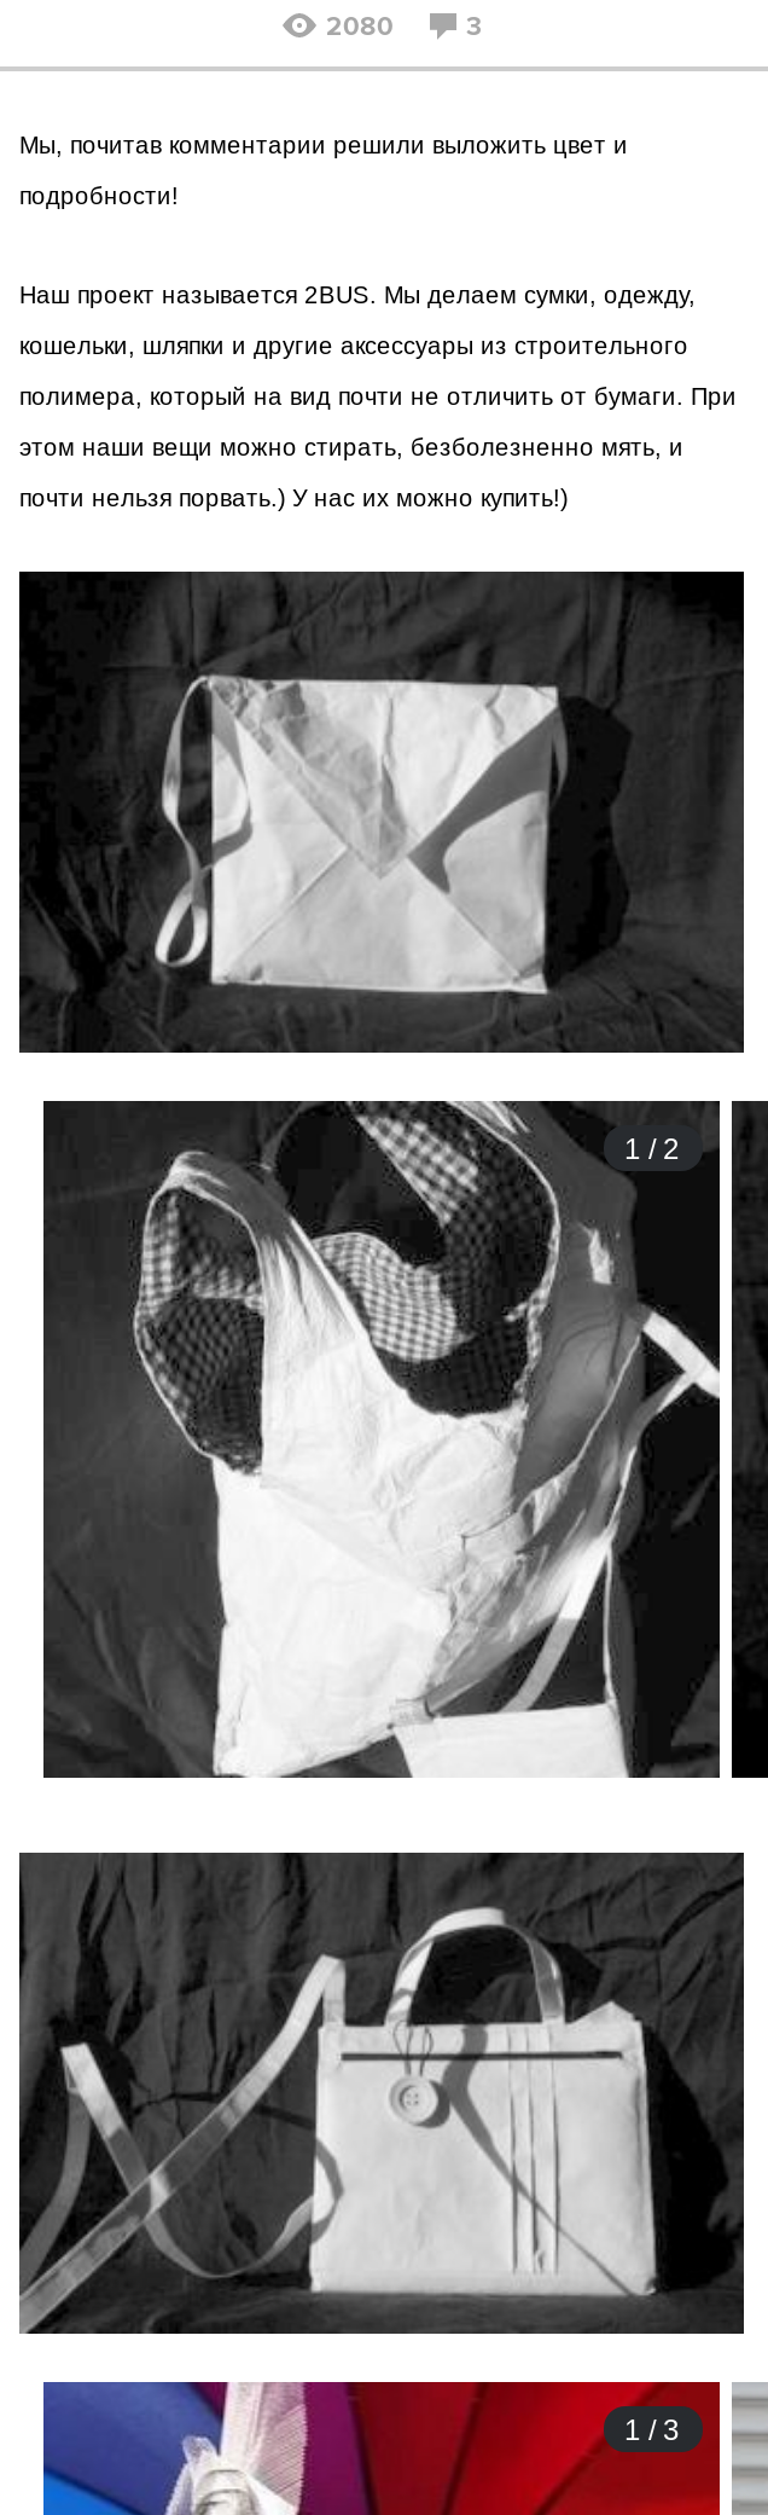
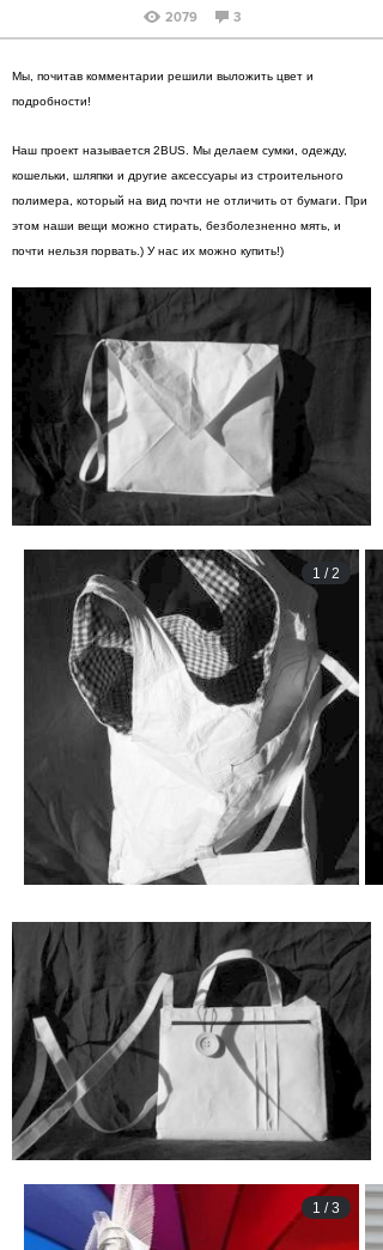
[326,11,394,45] 2080 -> [165,10,197,26] 2079

